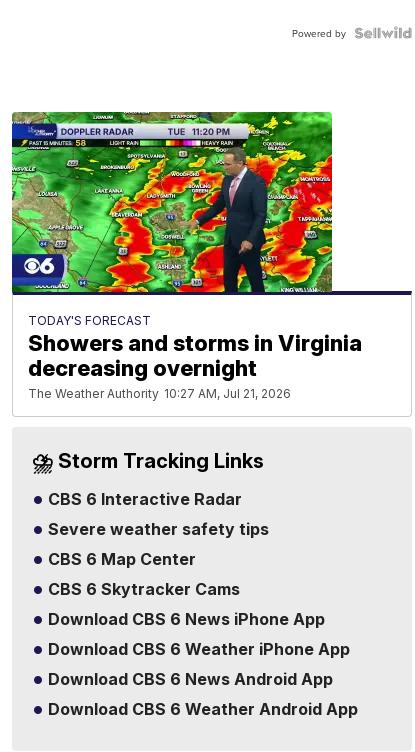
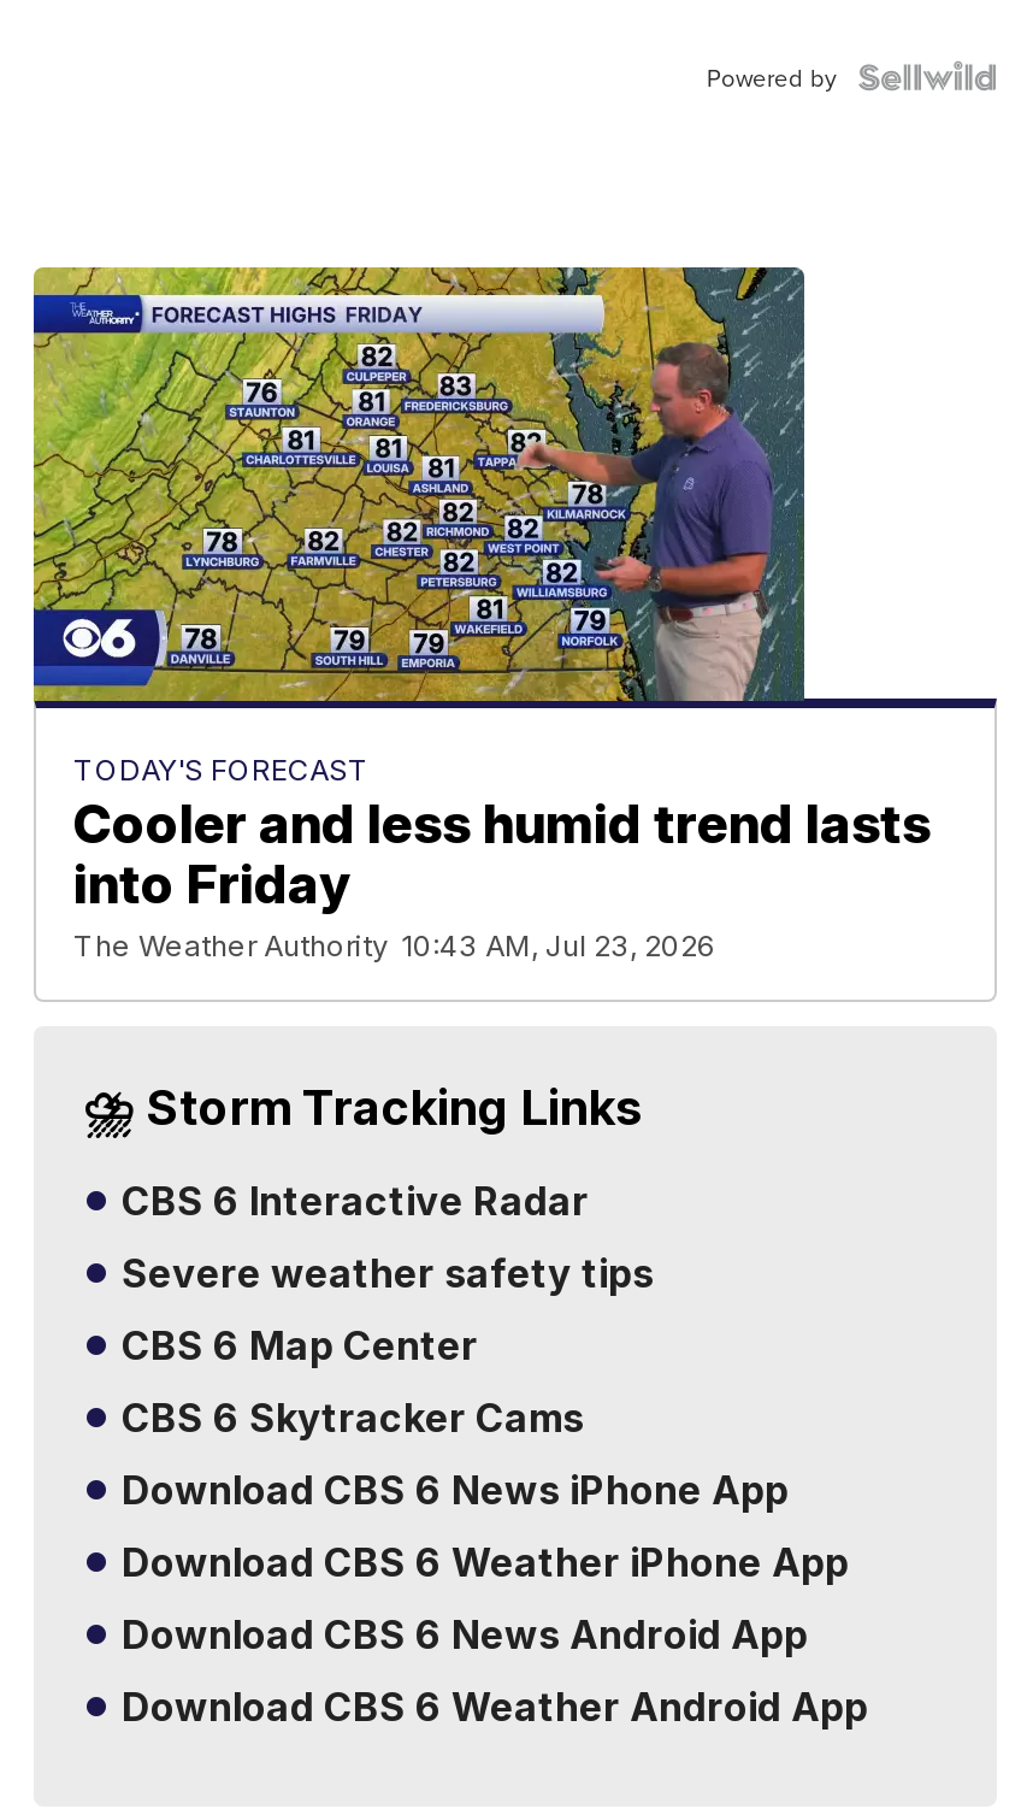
[11,111,362,401] [image] | Showers and storms in Virginia | decreasing overnight | The Weather Authority 10:27 AM, Jul 21, 2026 -> [31,265,931,964] [image] | Cooler and less humid trend lasts | into Friday | The Weather Authority 10:43 AM, Jul 23, 2026

